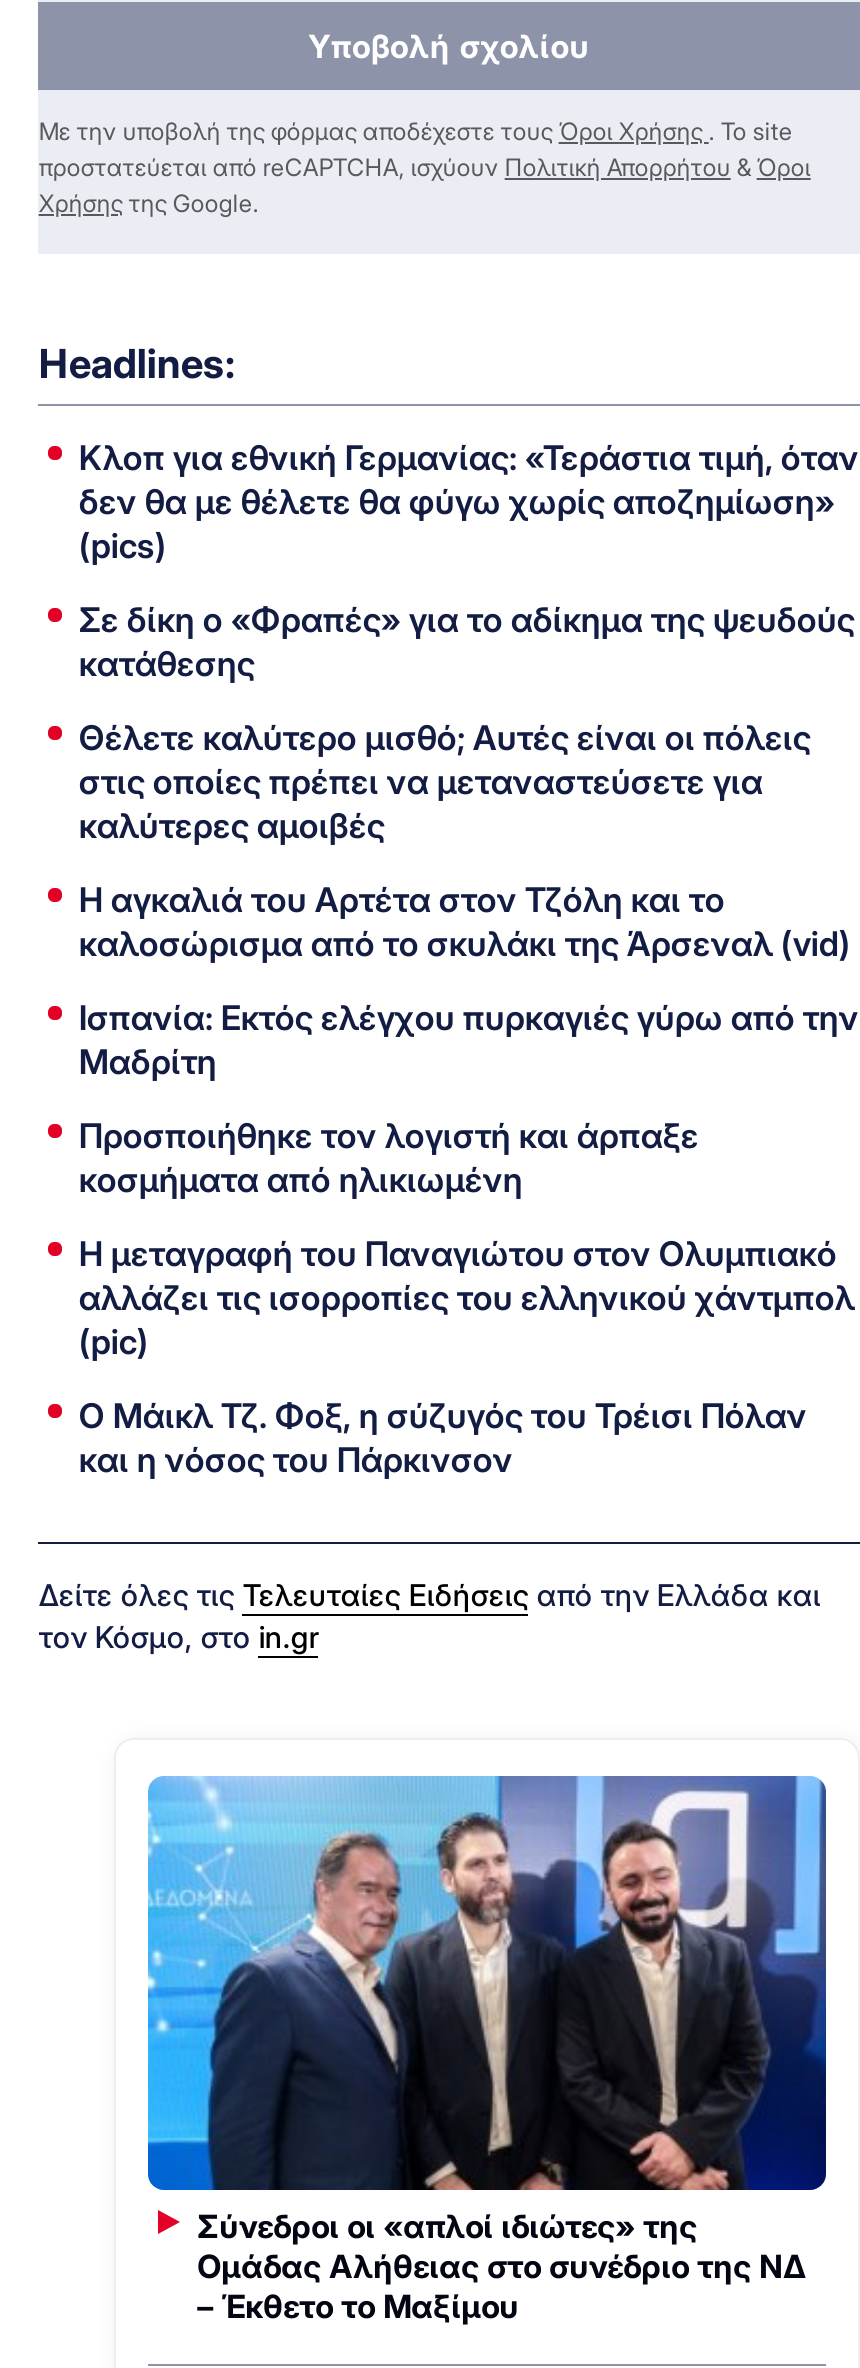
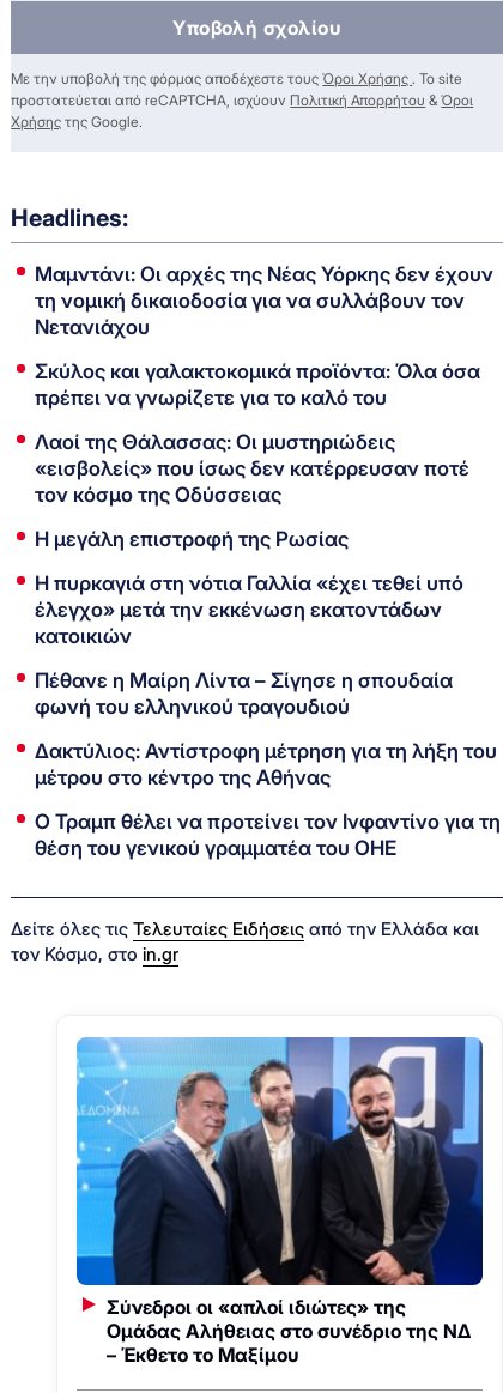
[79,437,859,565] Κλοπ για εθνική Γερμανίας: «Τεράστια τιμή, όταν | δεν θα με θέλετε θα φύγω χωρίς αποζημίωση» | (pics) -> [35,262,494,339] Μαμντάνι: Οι αρχές της Νέας Υόρκης δεν έχουν | τη νομική δικαιοδοσία για να συλλάβουν τον | Νετανιάχου
[79,599,855,683] Σε δίκη ο «Φραπές» για το αδίκημα της ψευδούς | κατάθεσης -> [35,359,481,409] Σκύλος και γαλακτοκομικά προϊόντα: Όλα όσα | πρέπει να γνωρίζετε για το καλό του
[79,717,811,845] Θέλετε καλύτερο μισθό; Αυτές είναι οι πόλεις | στις οποίες πρέπει να μεταναστεύσετε για | καλύτερες αμοιβές -> [35,430,470,506] Λαοί της Θάλασσας: Οι μυστηριώδεις | «εισβολείς» που ίσως δεν κατέρρευσαν ποτέ | τον κόσμο της Οδύσσειας
[79,879,851,963] Η αγκαλιά του Αρτέτα στον Τζόλη και το | καλοσώρισμα από το σκυλάκι της Άρσεναλ (vid) -> [35,527,349,551] Η μεγάλη επιστροφή της Ρωσίας
[79,997,859,1081] Ισπανία: Εκτός ελέγχου πυρκαγιές γύρω από την | Μαδρίτη -> [35,571,464,648] Η πυρκαγιά στη νότια Γαλλία «έχει τεθεί υπό | έλεγχο» μετά την εκκένωση εκατοντάδων | κατοικιών
[79,1115,699,1199] Προσποιήθηκε τον λογιστή και άρπαξε | κοσμήματα από ηλικιωμένη -> [35,668,453,718] Πέθανε η Μαίρη Λίντα – Σίγησε η σπουδαία | φωνή του ελληνικού τραγουδιού
[79,1233,855,1361] Η μεταγραφή του Παναγιώτου στον Ολυμπιακό | αλλάζει τις ισορροπίες του ελληνικού χάντμπολ | (pic) -> [35,739,497,789] Δακτύλιος: Αντίστροφη μέτρηση για τη λήξη του | μέτρου στο κέντρο της Αθήνας
[79,1395,807,1479] Ο Μάικλ Τζ. Φοξ, η σύζυγός του Τρέισι Πόλαν | και η νόσος του Πάρκινσον -> [35,809,501,860] O Τραμπ θέλει να προτείνει τον Ινφαντίνο για τη | θέση του γενικού γραμματέα του ΟΗΕ

